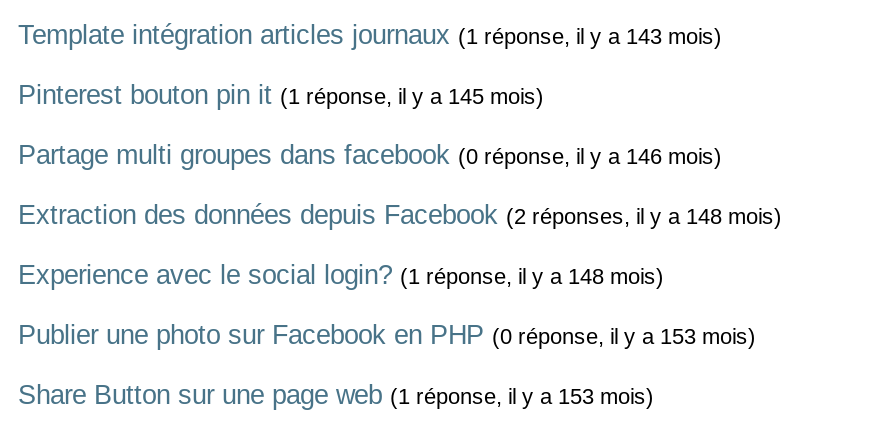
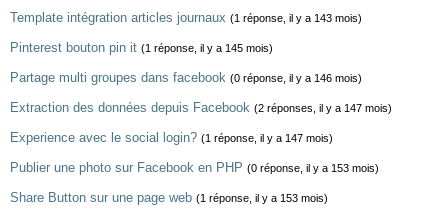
[18,200,782,230] Extraction des données depuis Facebook (2 réponses, il y a 148 mois) -> [10,100,392,115] Extraction des données depuis Facebook (2 réponses, il y a 147 mois)
[18,260,664,290] Experience avec le social login? (1 réponse, il y a 148 mois) -> [10,130,333,145] Experience avec le social login? (1 réponse, il y a 147 mois)

